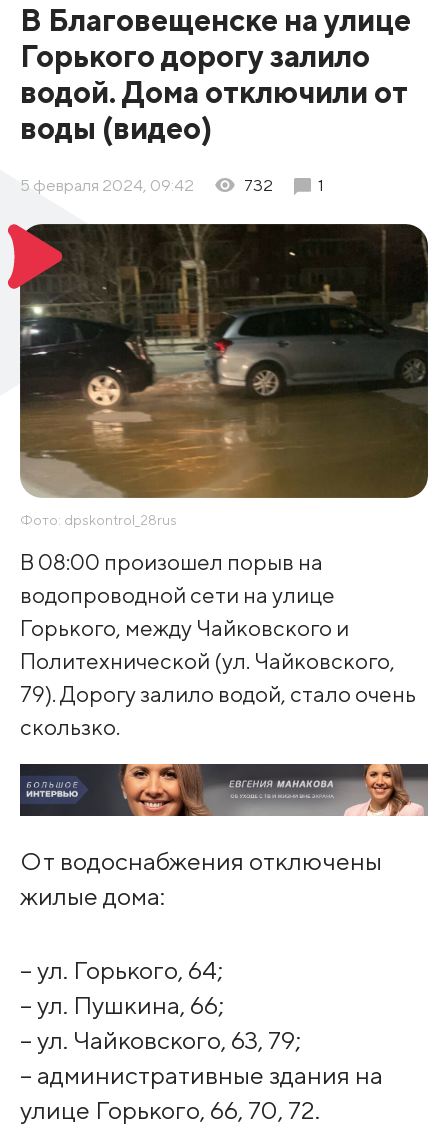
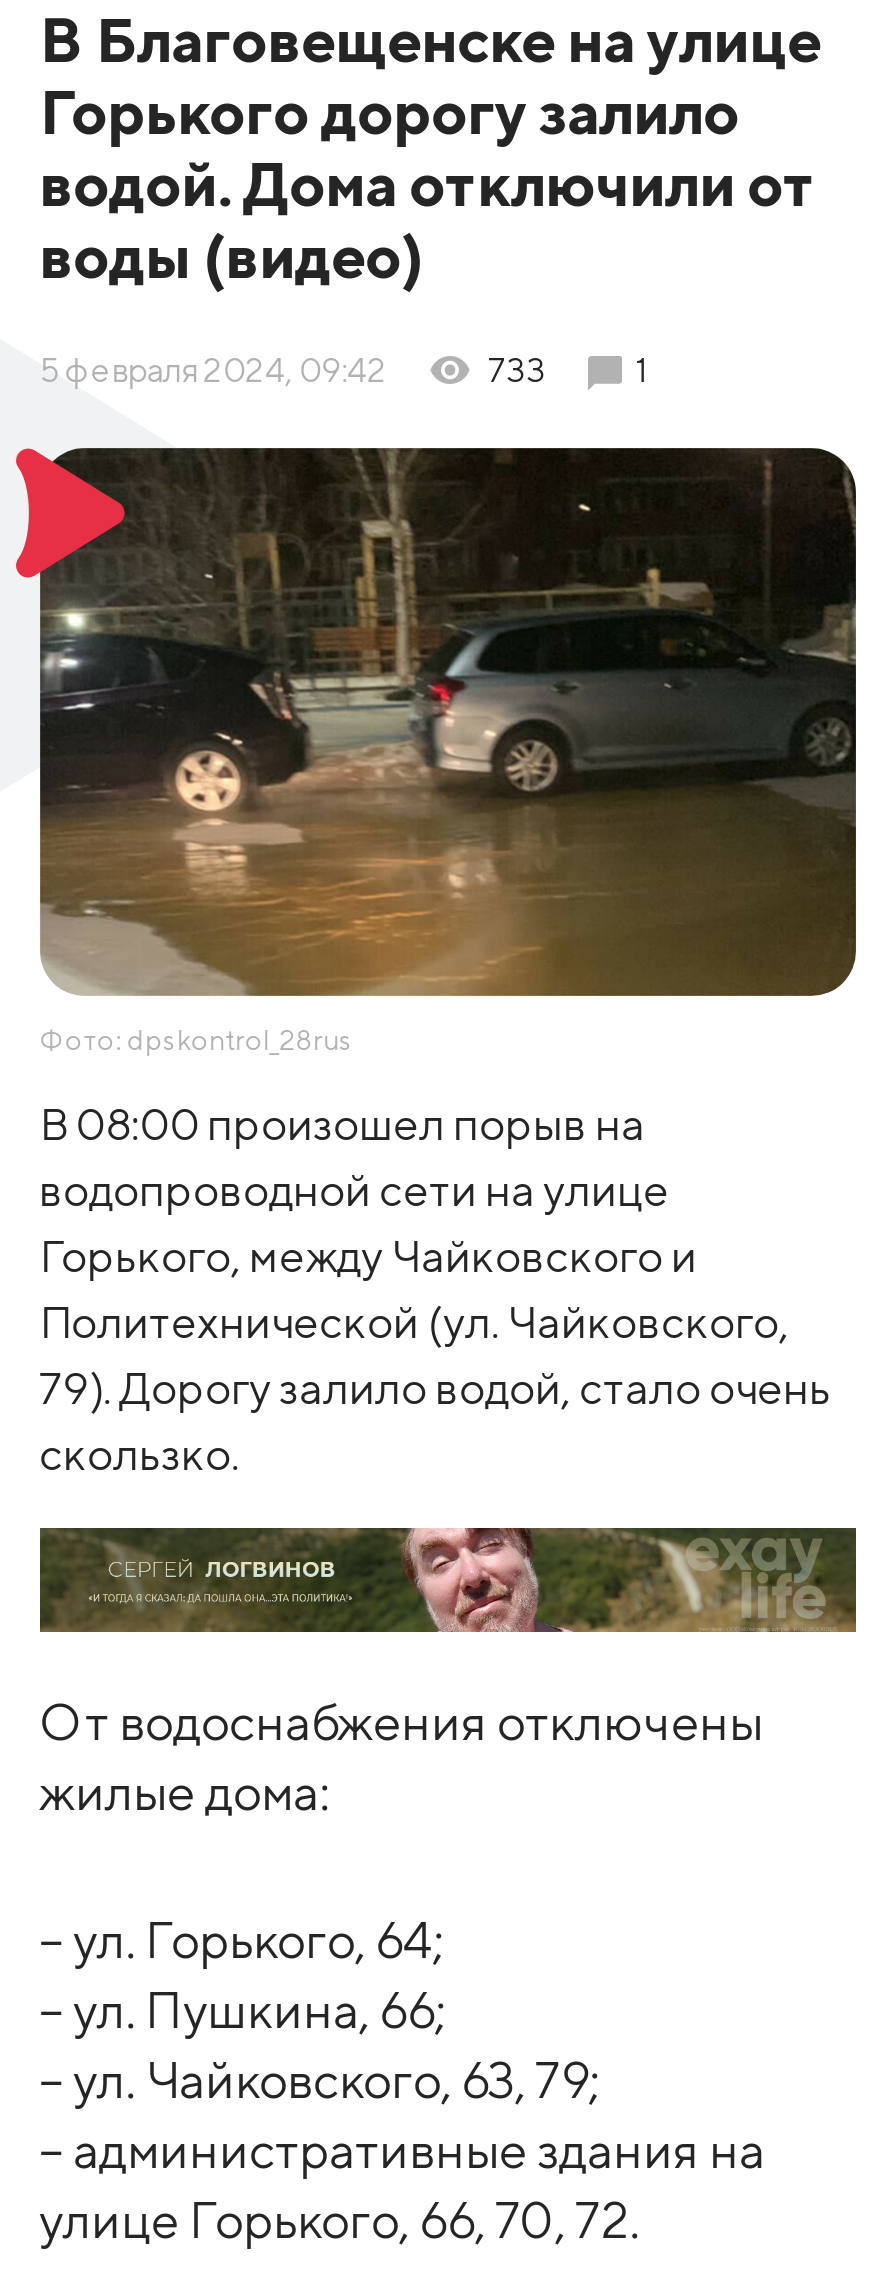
[244,175,273,195] 732 -> [488,350,546,390] 733
[20,763,428,817] [image] -> [40,1526,856,1634] [image]

